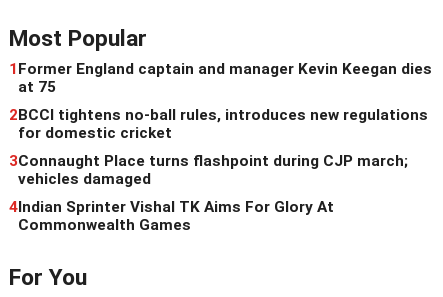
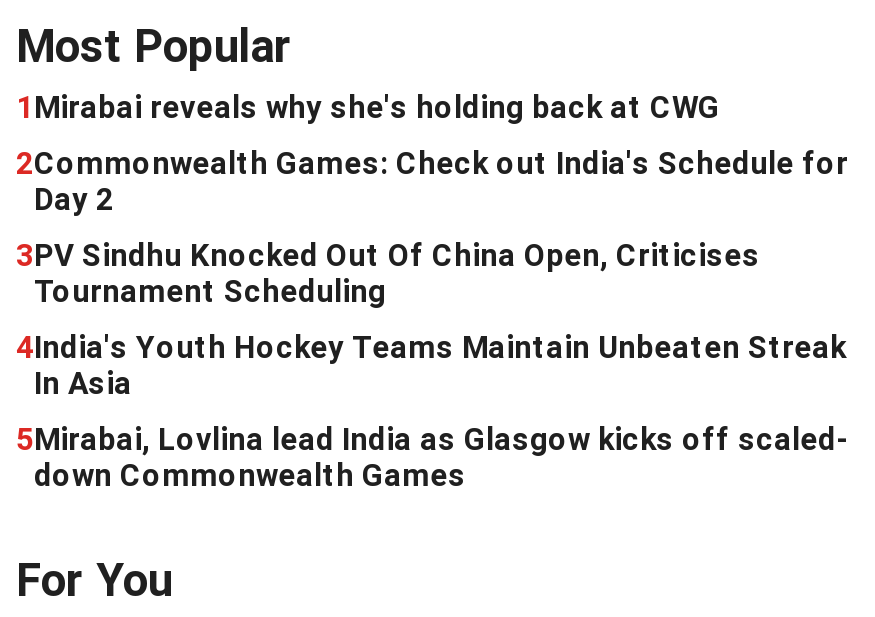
[9,60,432,234] 1 Former England captain and manager Kevin Keegan dies | at 75 | 2BCCI tightens no-ball rules, introduces new regulations | for domestic cricket | 3Connaught Place turns flashpoint during CJP march; | vehicles damaged | 4Indian Sprinter Vishal TK Aims For Glory At | Commonwealth Games -> [16,89,848,493] 1 Mirabai reveals why she's holding back at CWG | 2Commonwealth Games: Check out India's Schedule for | Day 2 | 3PV Sindhu Knocked Out Of China Open, Criticises | Tournament Scheduling | 4India's Youth Hockey Teams Maintain Unbeaten Streak | In Asia | 5Mirabai, Lovlina lead India as Glasgow kicks off scaled- | down Commonwealth Games

